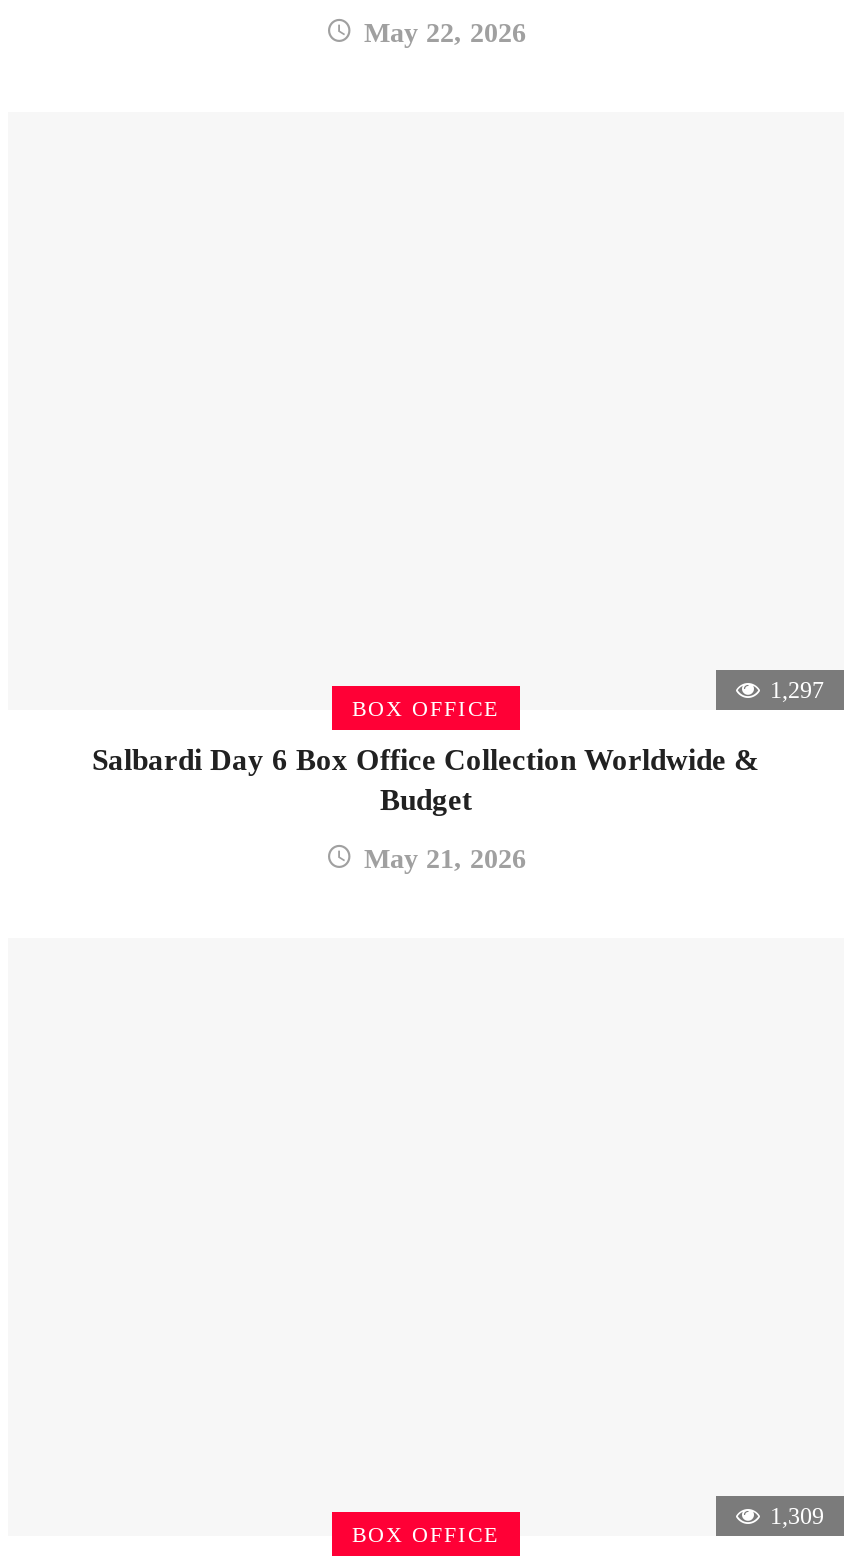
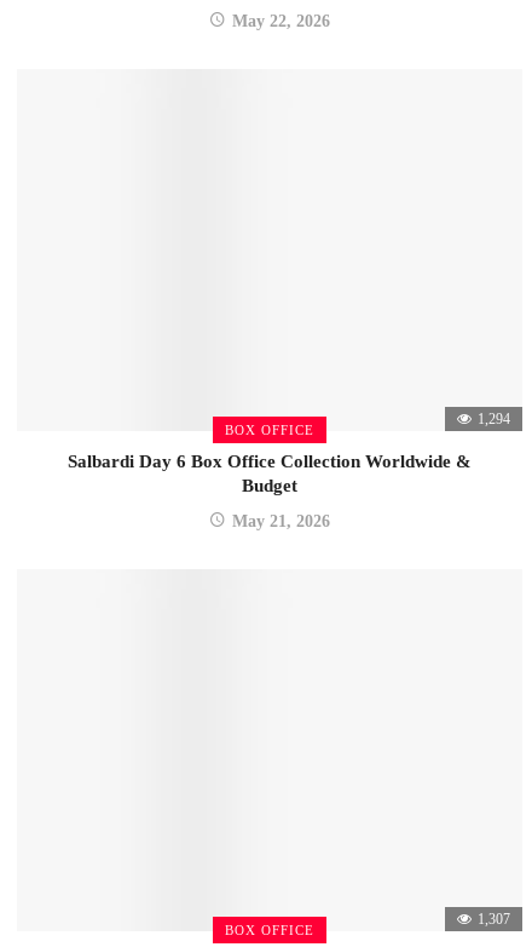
[770,675,824,703] 1,297 -> [478,410,510,427] 1,294
[770,1501,824,1529] 1,309 -> [478,910,510,927] 1,307

